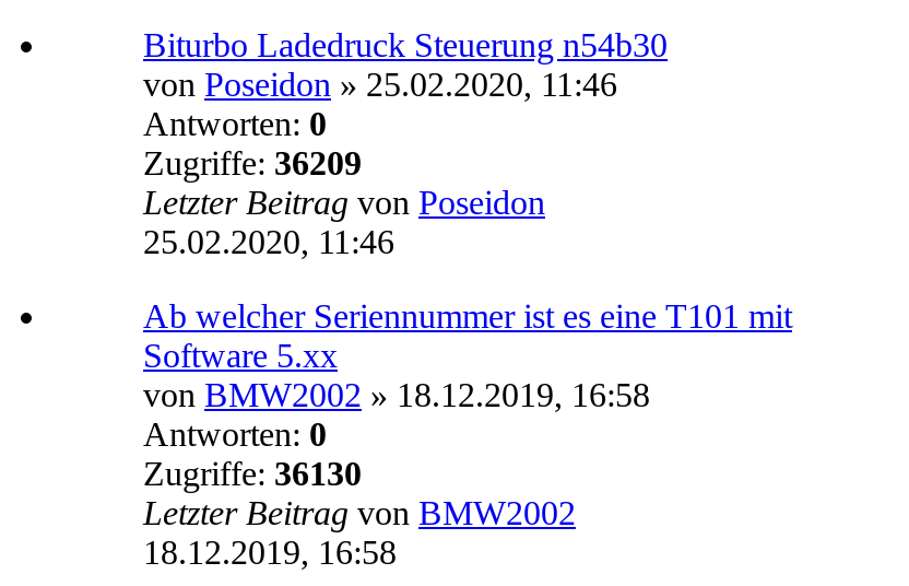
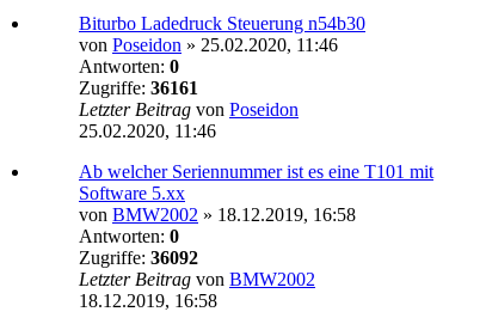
[143,145,362,182] Zugriffe: 36209 -> [79,78,198,98] Zugriffe: 36161
[143,455,362,493] Zugriffe: 36130 -> [79,248,198,268] Zugriffe: 36092

